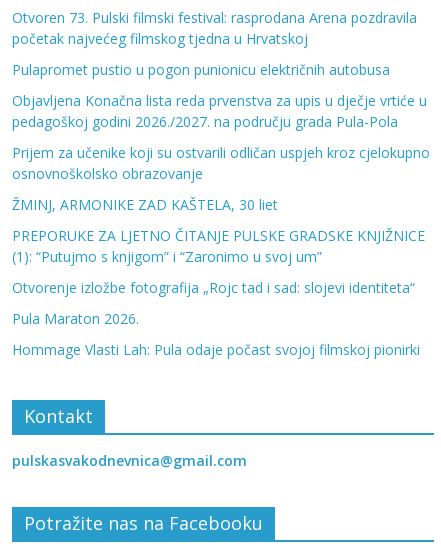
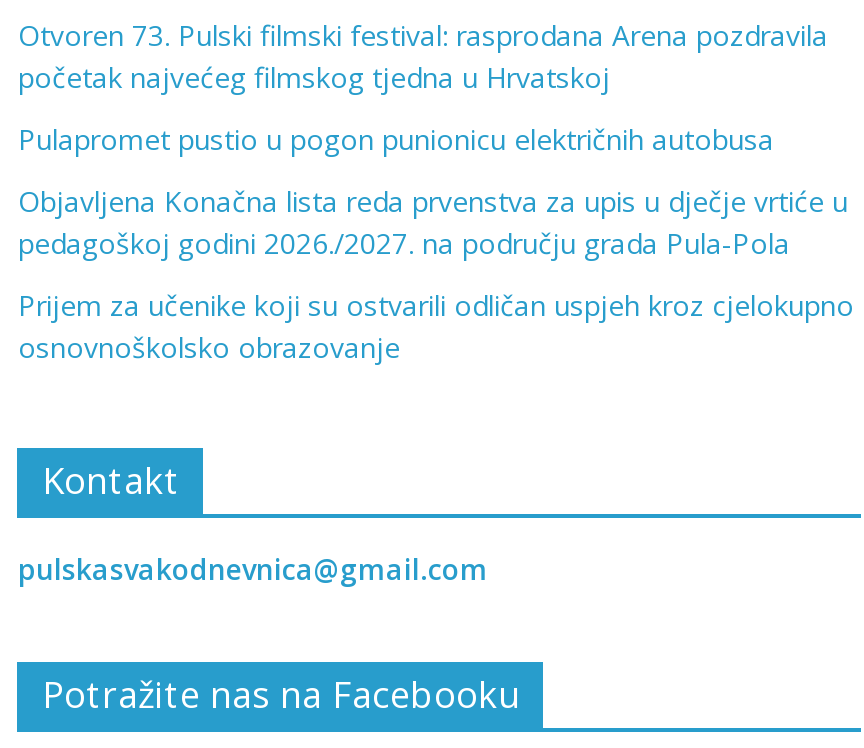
[12,195,425,359] ŽMINJ, ARMONIKE ZAD KAŠTELA, 30 liet | PREPORUKE ZA LJETNO ČITANJE PULSKE GRADSKE KNJIŽNICE | (1): “Putujmo s knjigom” i “Zaronimo u svoj um” | Otvorenje izložbe fotografija „Rojc tad i sad: slojevi identiteta“ | Pula Maraton 2026. | Hommage Vlasti Lah: Pula odaje počast svojoj filmskoj pionirki -> none

